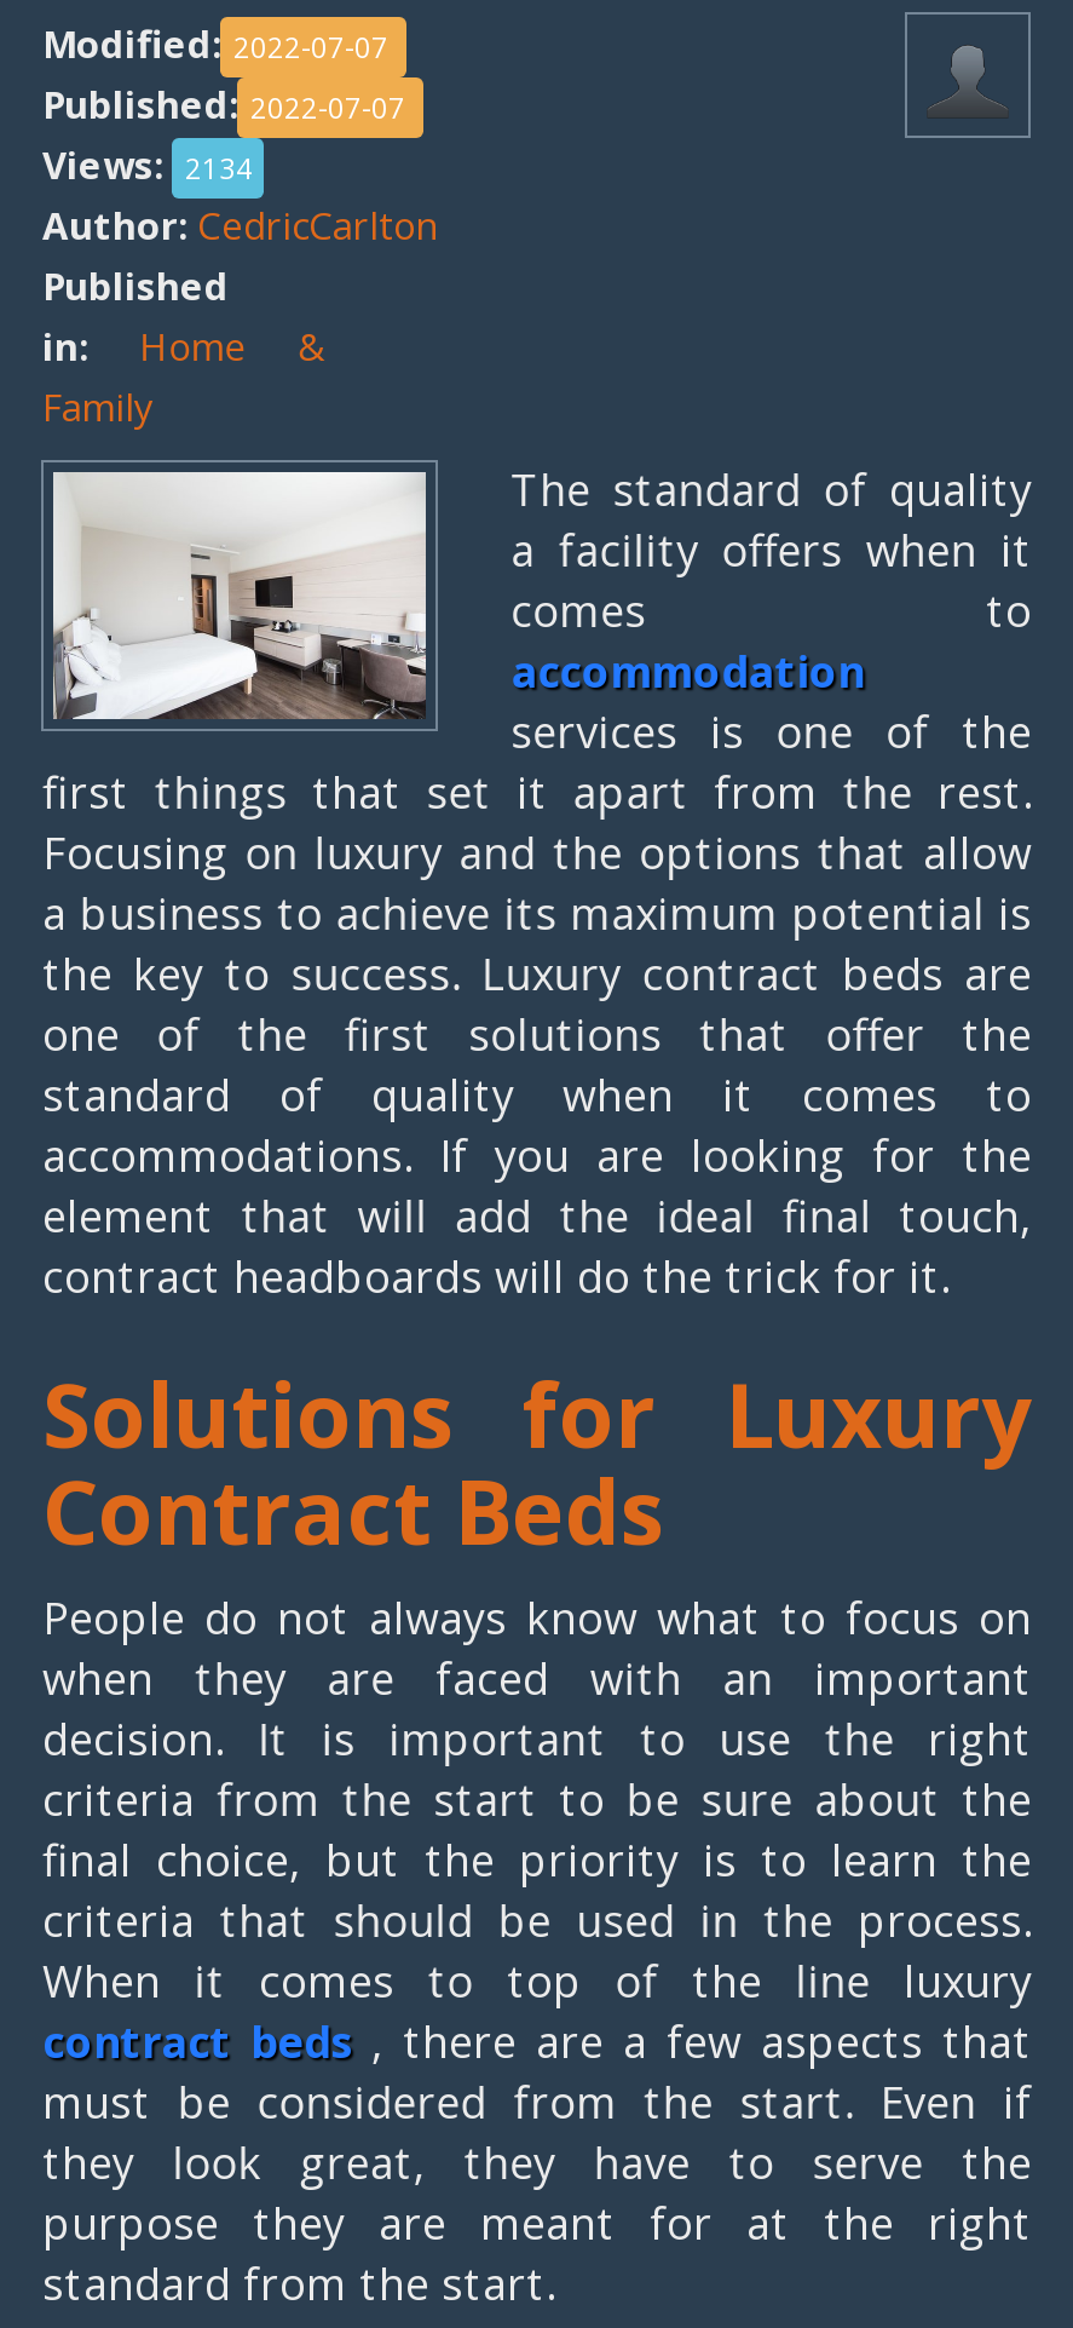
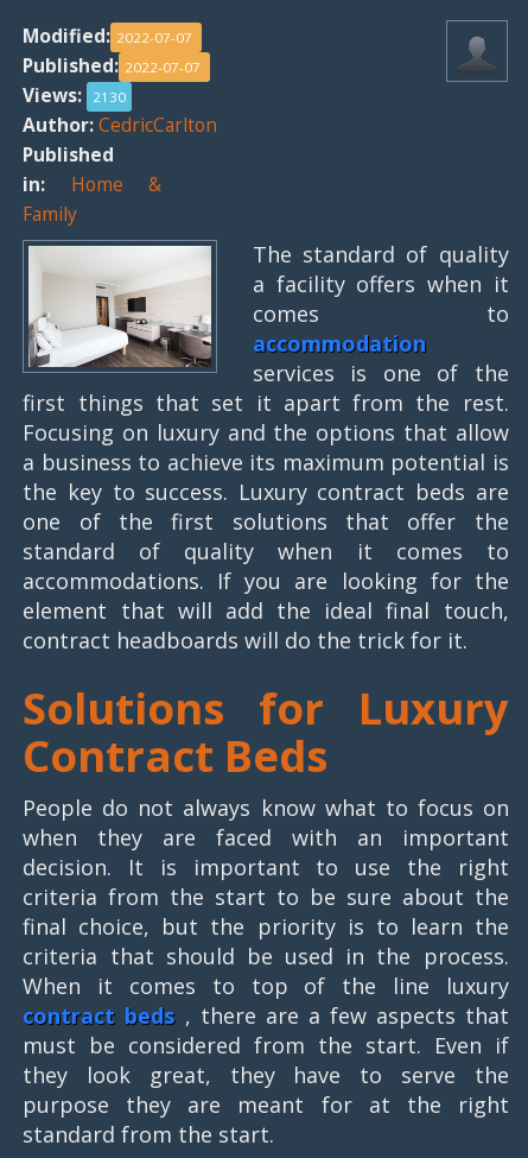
[42,137,253,190] Views: 2134 -> [23,81,126,107] Views: 2130

